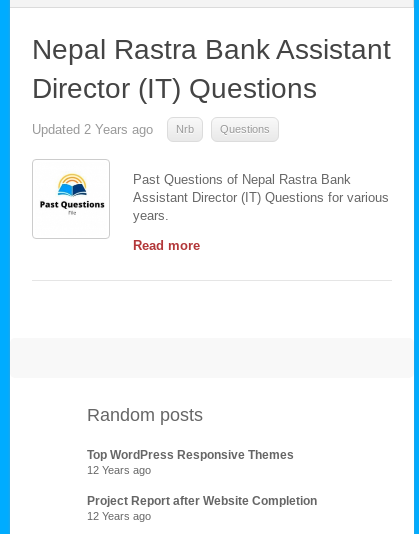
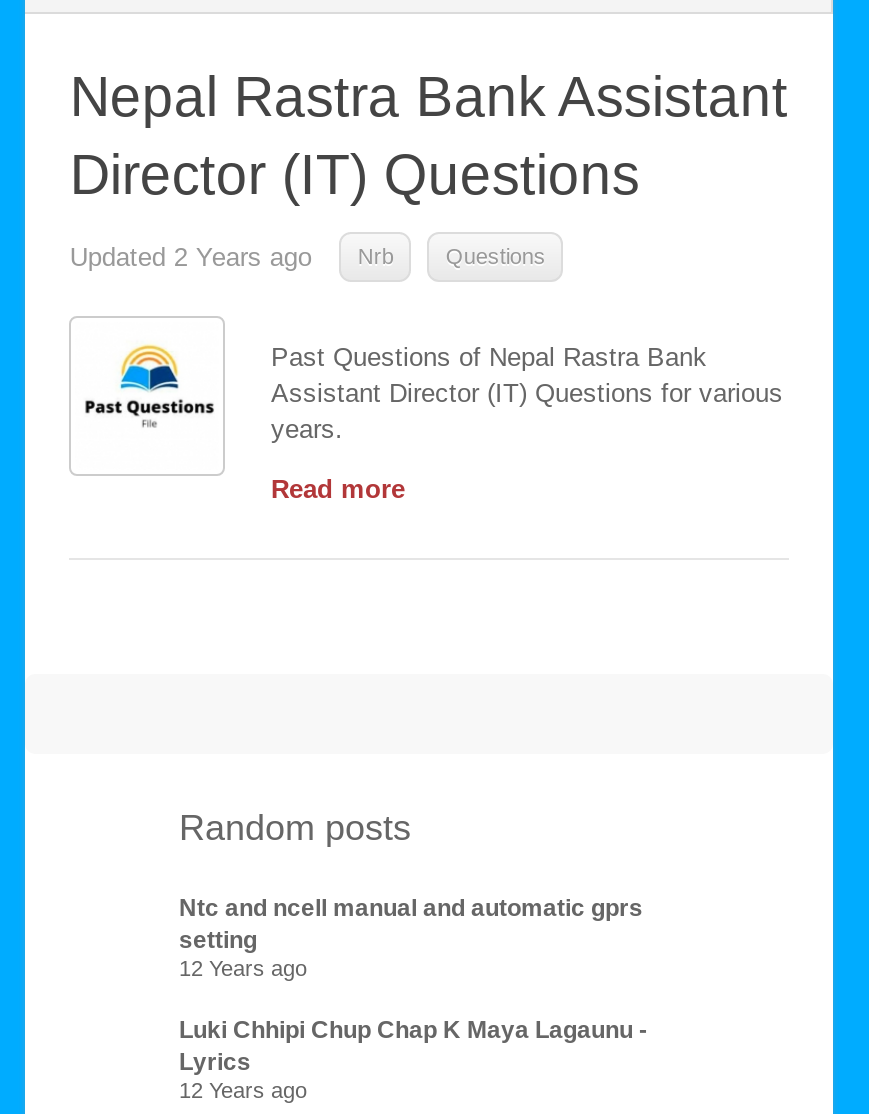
[87,448,294,462] Top WordPress Responsive Themes -> [179,894,643,950] Ntc and ncell manual and automatic gprs | setting
[87,494,317,508] Project Report after Website Completion -> [179,1016,647,1072] Luki Chhipi Chup Chap K Maya Lagaunu - | Lyrics

